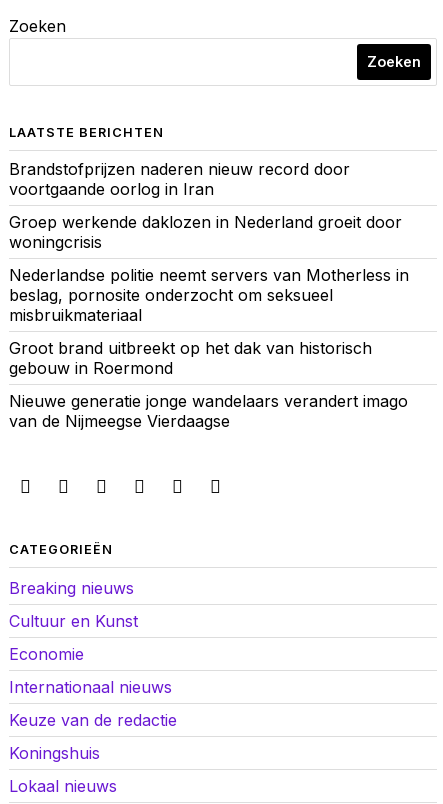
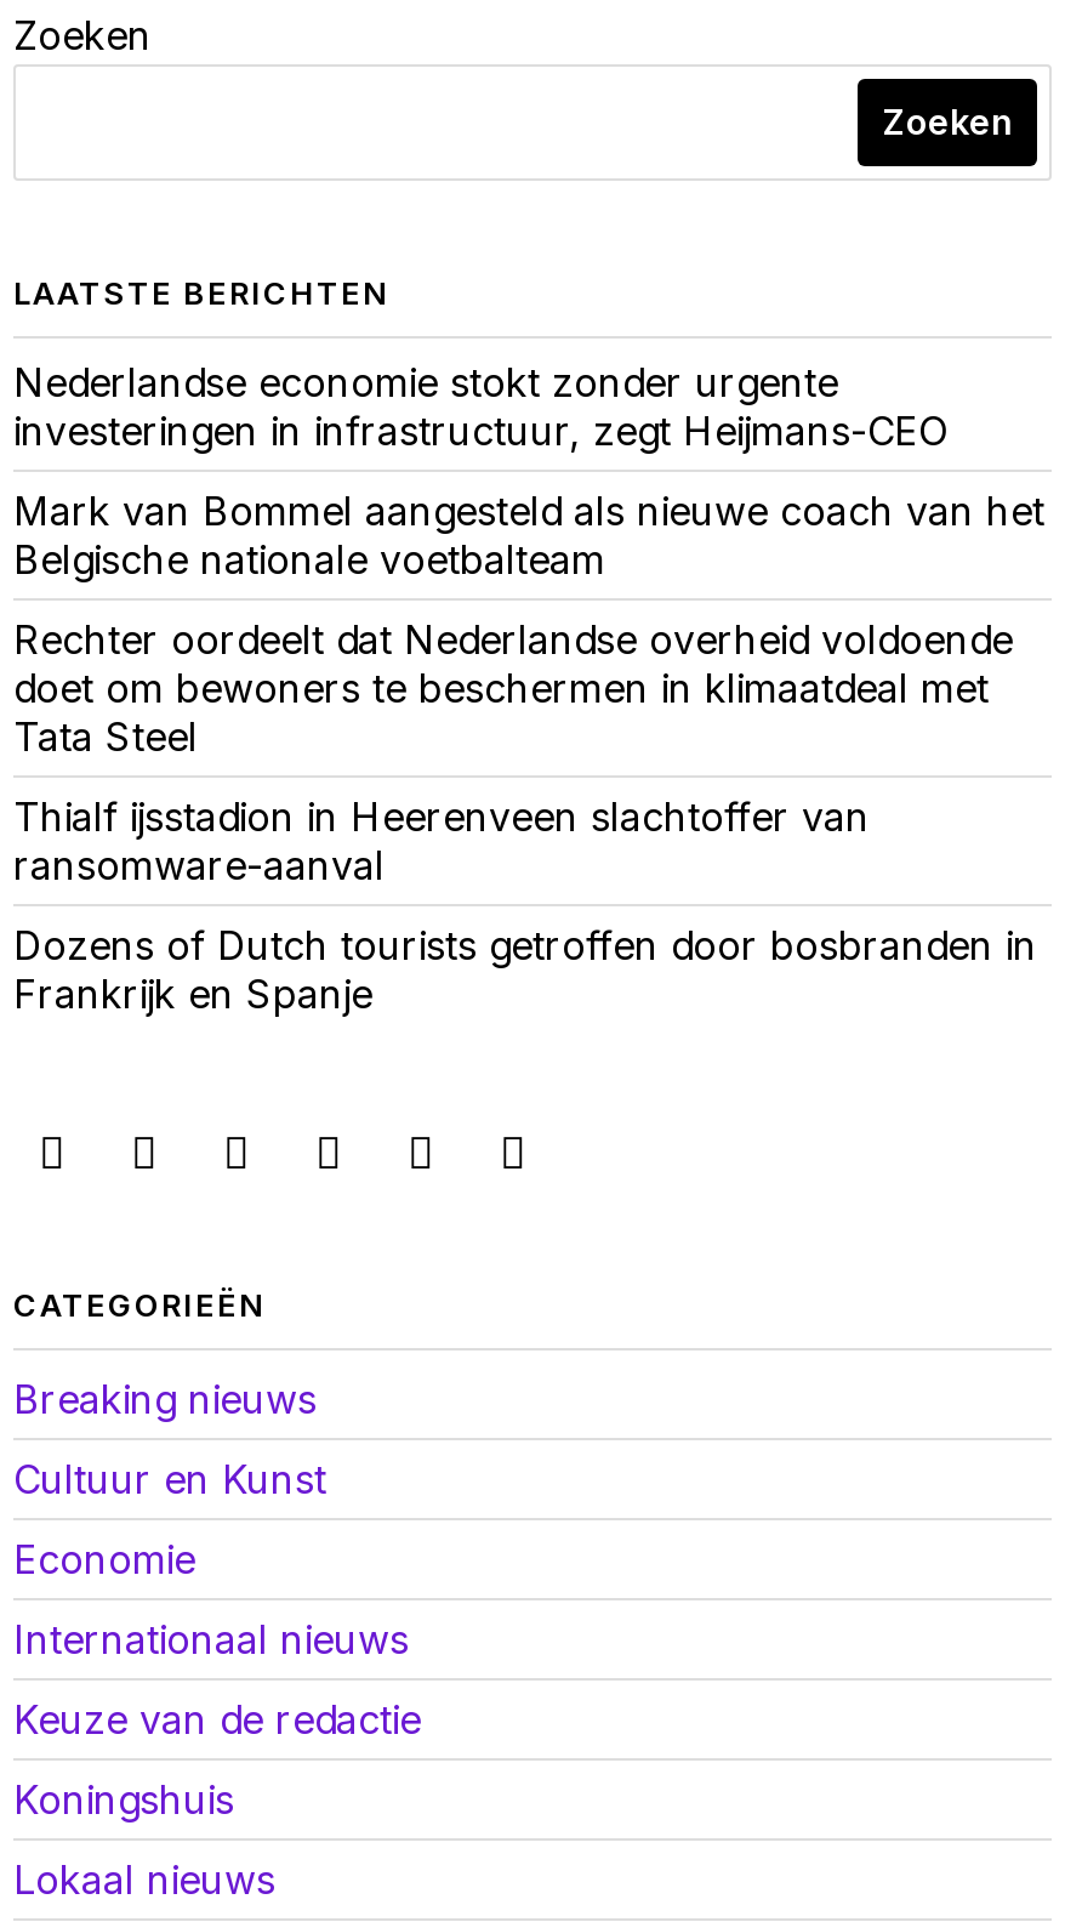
[9,159,350,199] Brandstofprijzen naderen nieuw record door | voortgaande oorlog in Iran -> [13,358,947,455] Nederlandse economie stokt zonder urgente | investeringen in infrastructuur, zegt Heijmans-CEO
[9,212,402,252] Groep werkende daklozen in Nederland groeit door | woningcrisis -> [13,486,1044,583] Mark van Bommel aangesteld als nieuwe coach van het | Belgische nationale voetbalteam
[9,265,409,325] Nederlandse politie neemt servers van Motherless in | beslag, pornosite onderzocht om seksueel | misbruikmateriaal -> [13,615,1013,761] Rechter oordeelt dat Nederlandse overheid voldoende | doet om bewoners te beschermen in klimaatdeal met | Tata Steel
[9,338,372,378] Groot brand uitbreekt op het dak van historisch | gebouw in Roermond -> [13,792,870,889] Thialf ijsstadion in Heerenveen slachtoffer van | ransomware-aanval
[9,391,408,431] Nieuwe generatie jonge wandelaars verandert imago | van de Nijmeegse Vierdaagse -> [13,921,1037,1018] Dozens of Dutch tourists getroffen door bosbranden in | Frankrijk en Spanje

